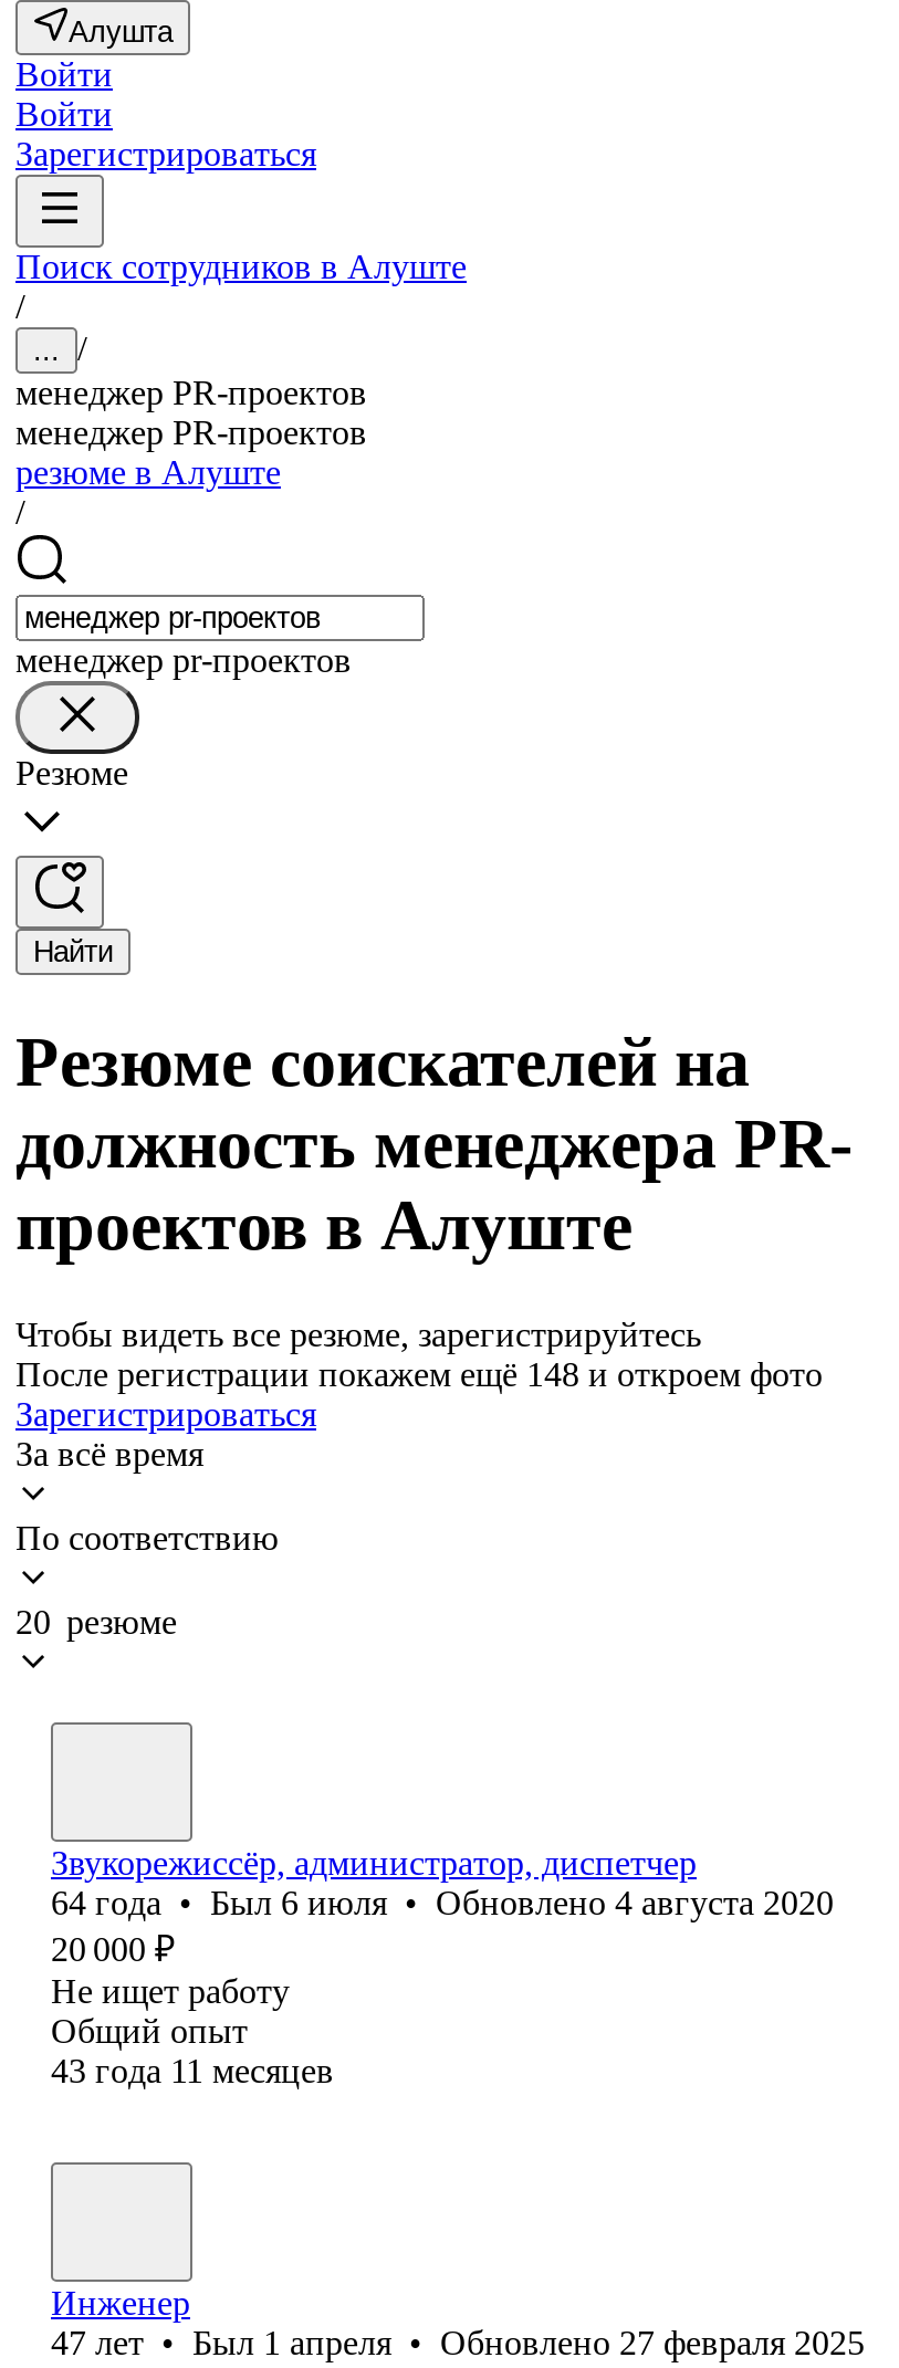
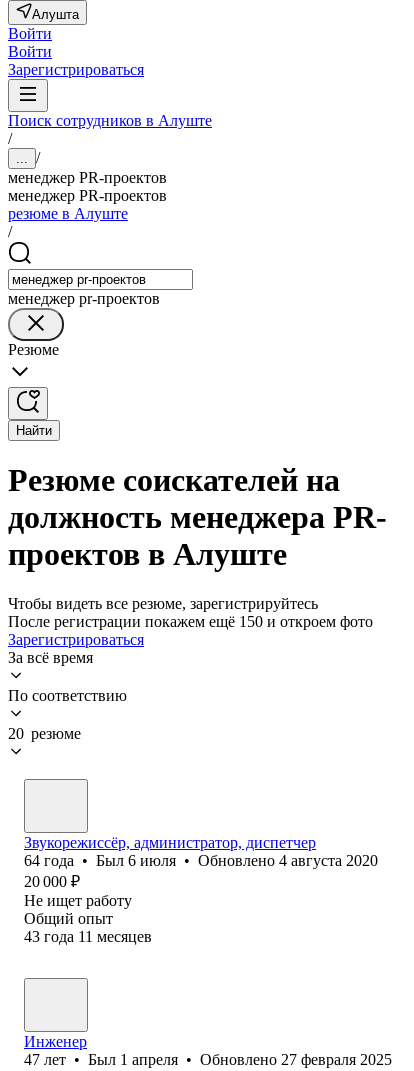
[15,1355,823,1393] После регистрации покажем ещё 148 и откроем фото -> [8,613,373,630] После регистрации покажем ещё 150 и откроем фото

